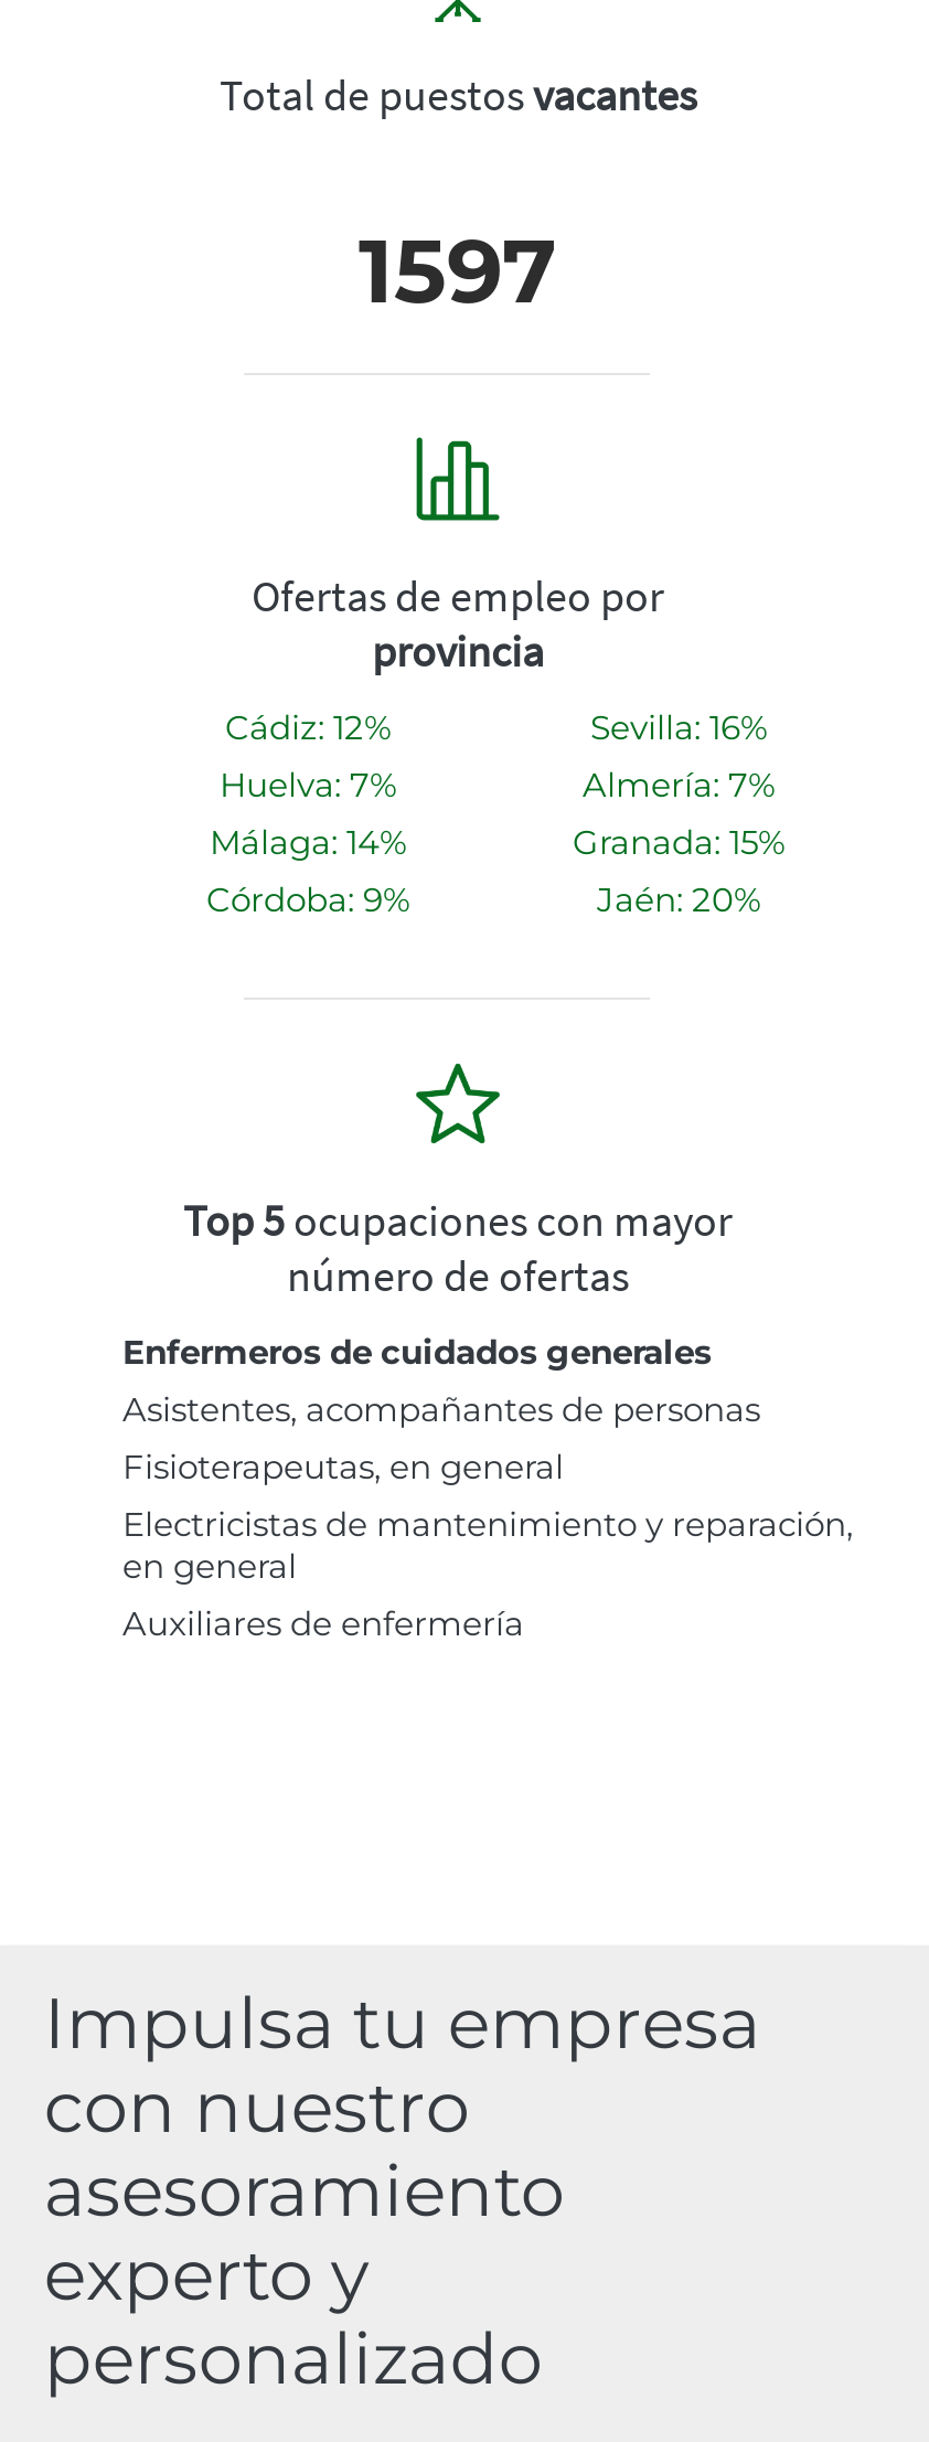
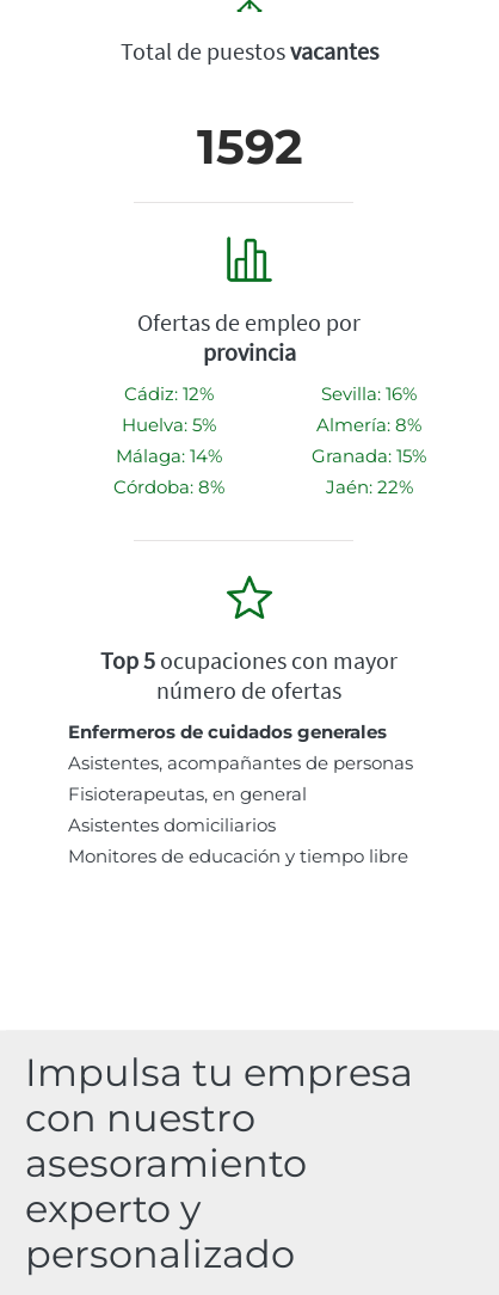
[359,217,557,325] 1597 -> [196,118,303,176] 1592
[220,764,396,806] Huelva: 7% -> [121,414,215,437] Huelva: 5%
[583,764,775,806] Almería: 7% -> [316,414,421,437] Almería: 8%
[206,879,409,921] Córdoba: 9% -> [113,476,224,499] Córdoba: 8%
[597,879,760,921] Jaén: 20% -> [325,476,412,499] Jaén: 22%
[122,1504,853,1645] Electricistas de mantenimiento y reparación, | en general | Auxiliares de enfermería -> [68,814,408,868] Asistentes domiciliarios | Monitores de educación y tiempo libre

